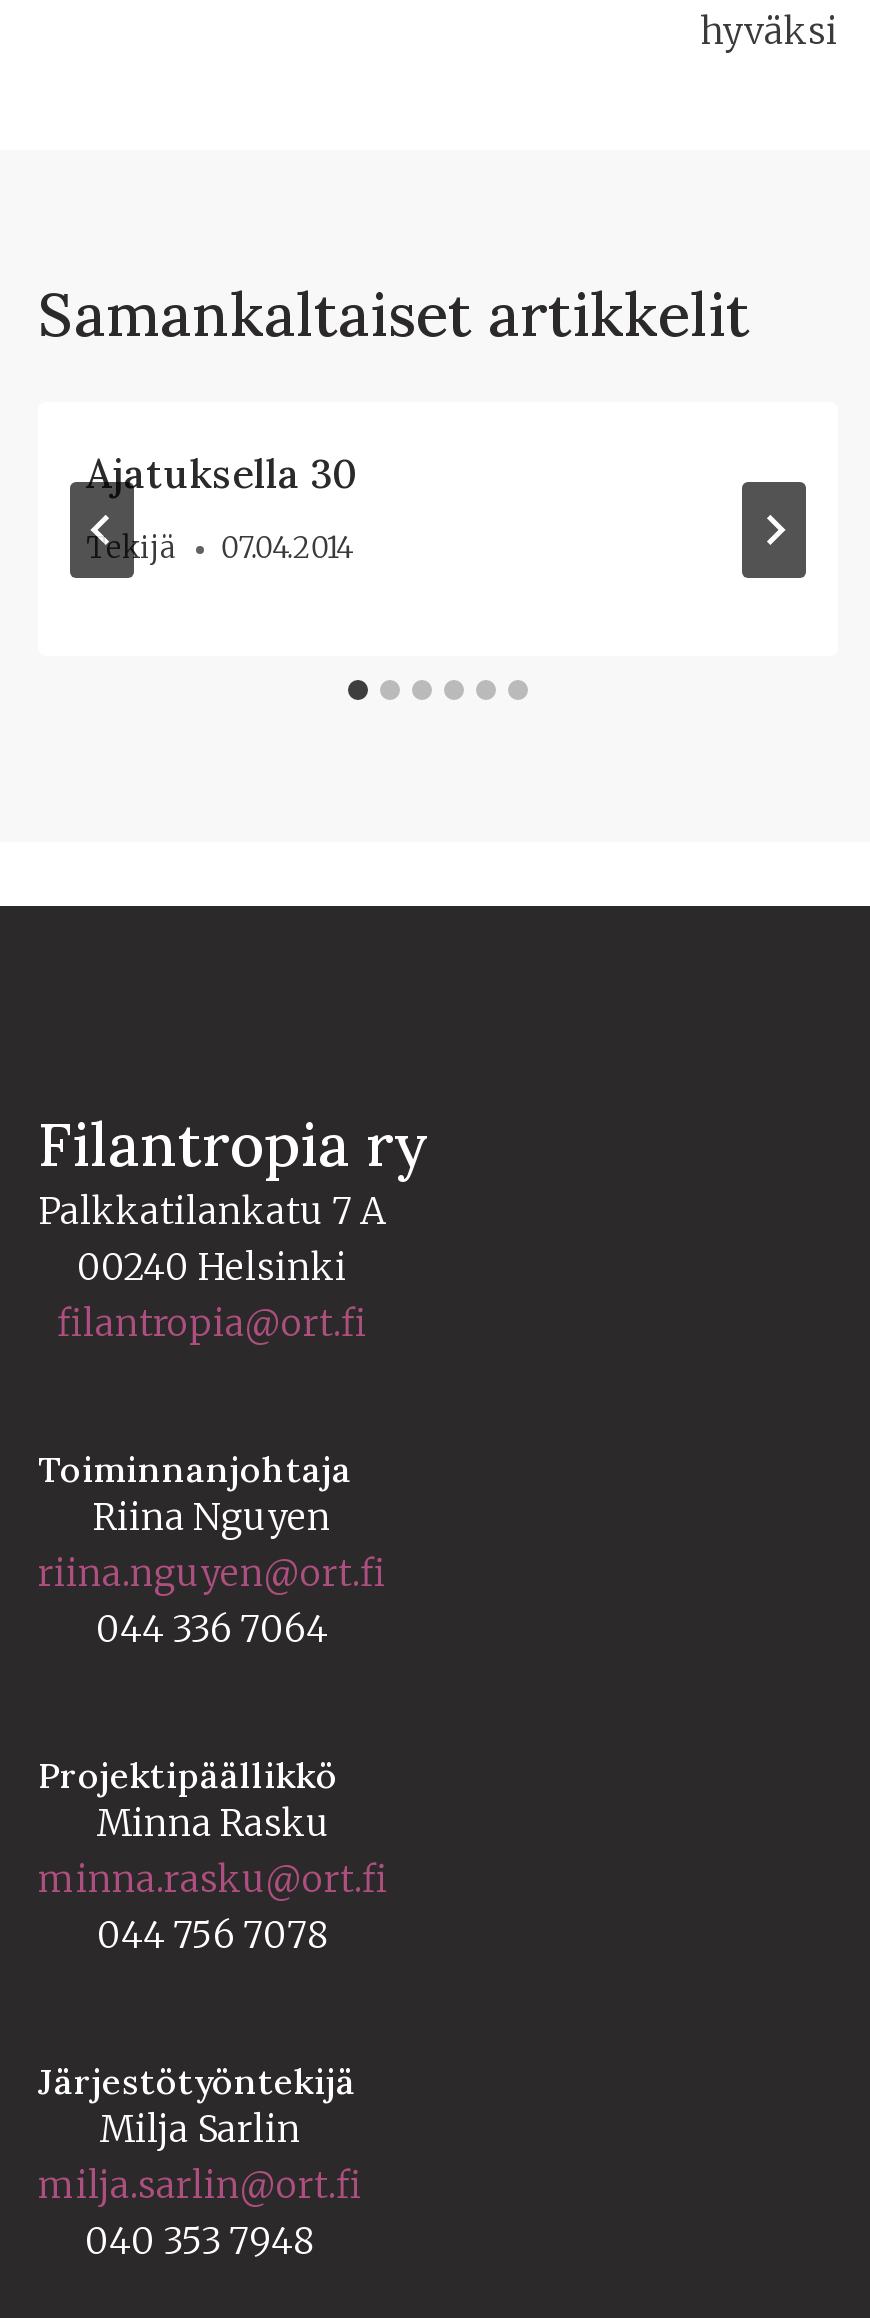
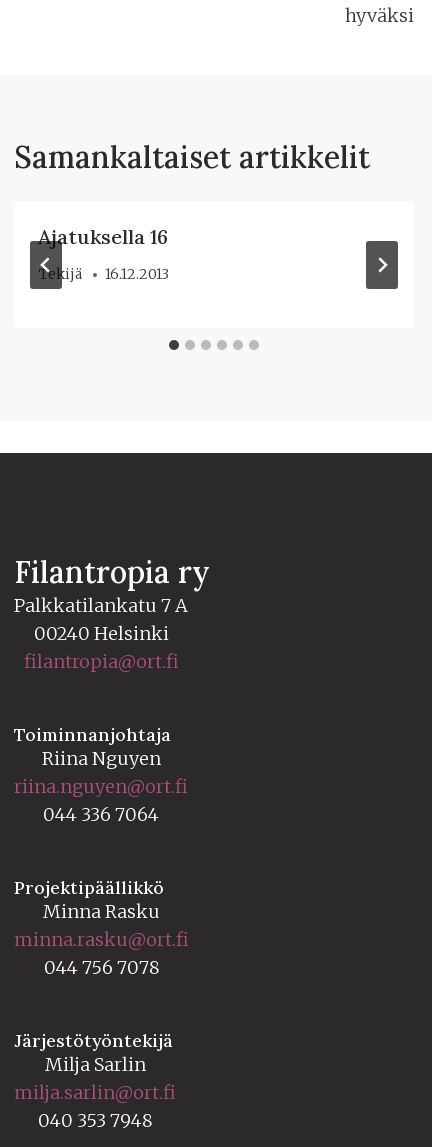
[86,448,356,498] Ajatuksella 30 -> [38,224,168,249] Ajatuksella 16
[220,531,352,567] 07.04.2014 -> [105,265,169,283] 16.12.2013

